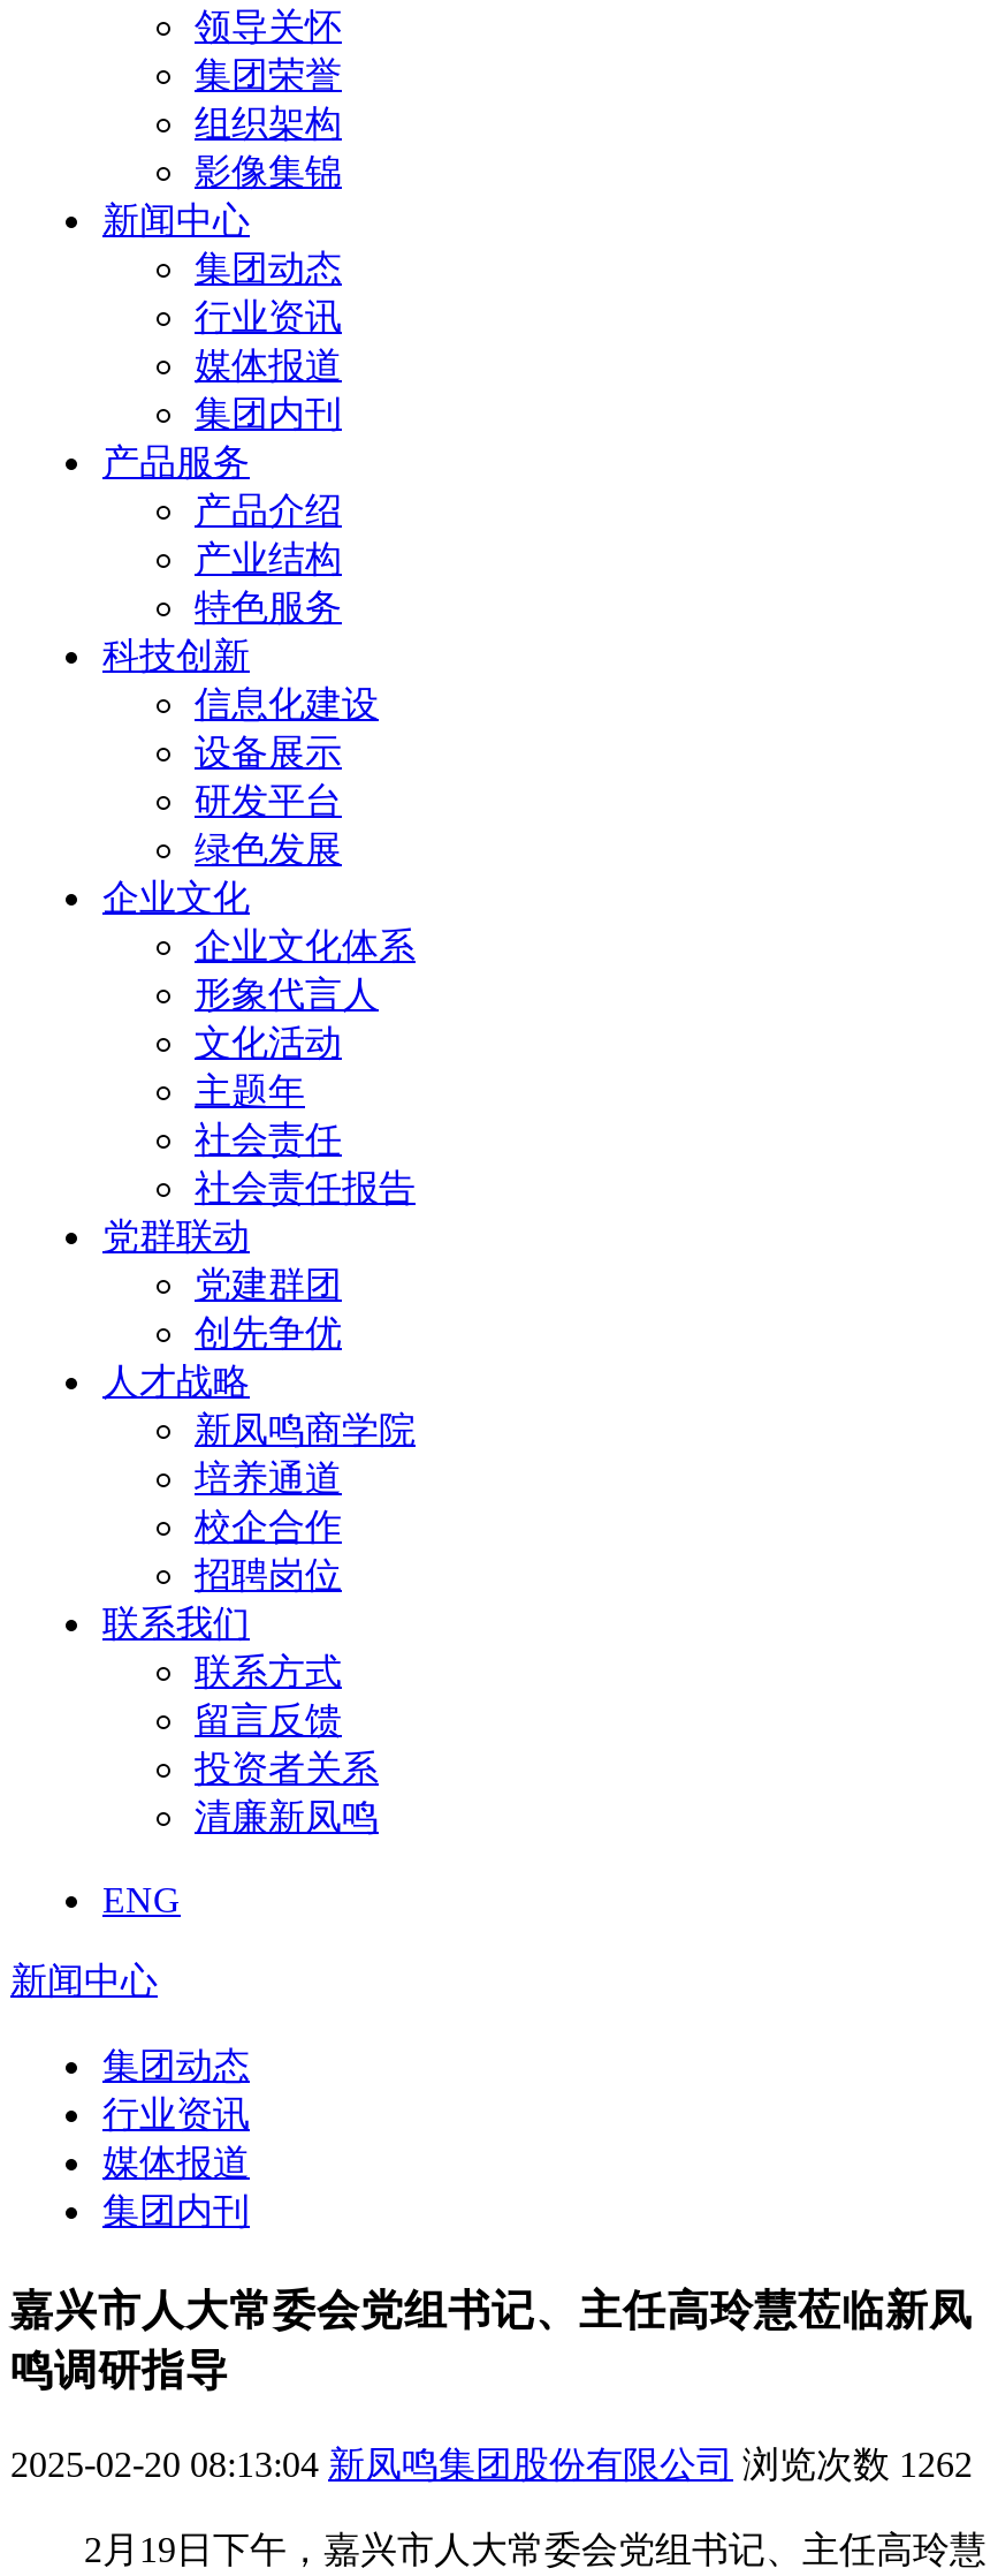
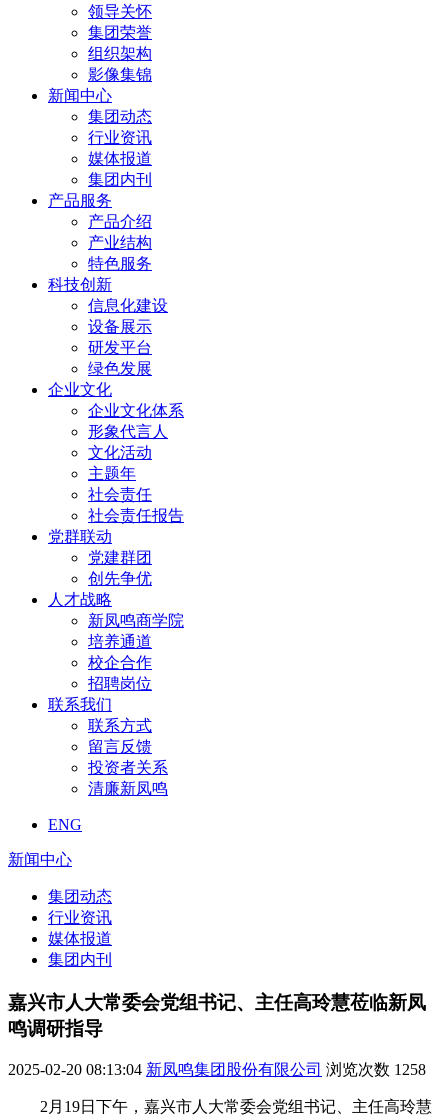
[10,2445,973,2485] 2025-02-20 08:13:04 新凤鸣集团股份有限公司 浏览次数1262 -> [8,1061,426,1078] 2025-02-20 08:13:04 新凤鸣集团股份有限公司 浏览次数1258

